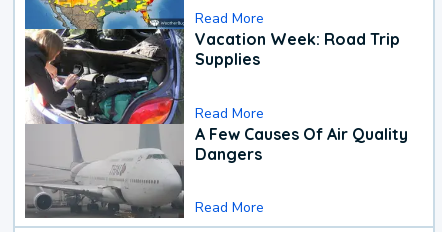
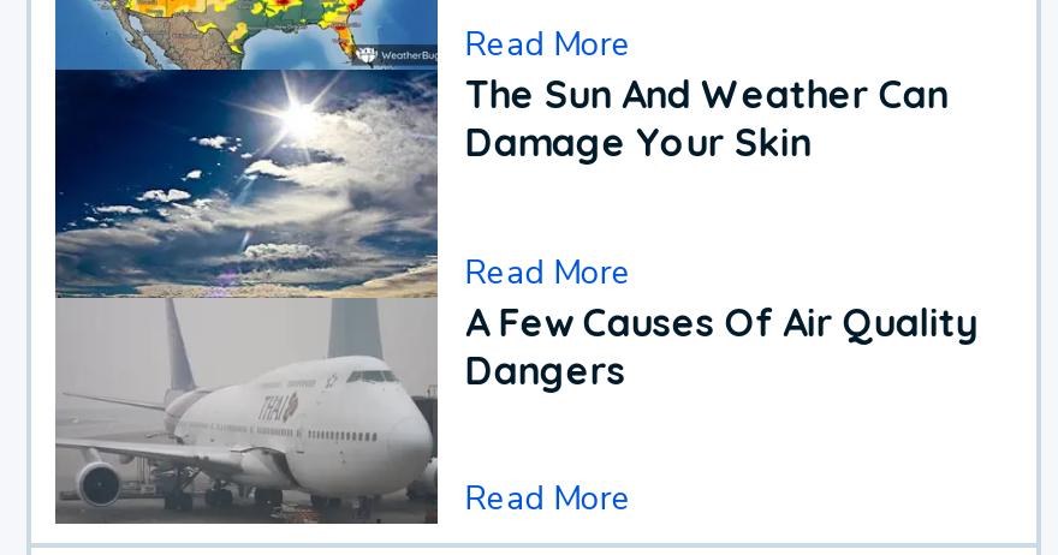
[24,28,400,125] [image] | Vacation Week: Road Trip | Supplies -> [53,46,948,300] [image] | The Sun And Weather Can | Damage Your Skin

